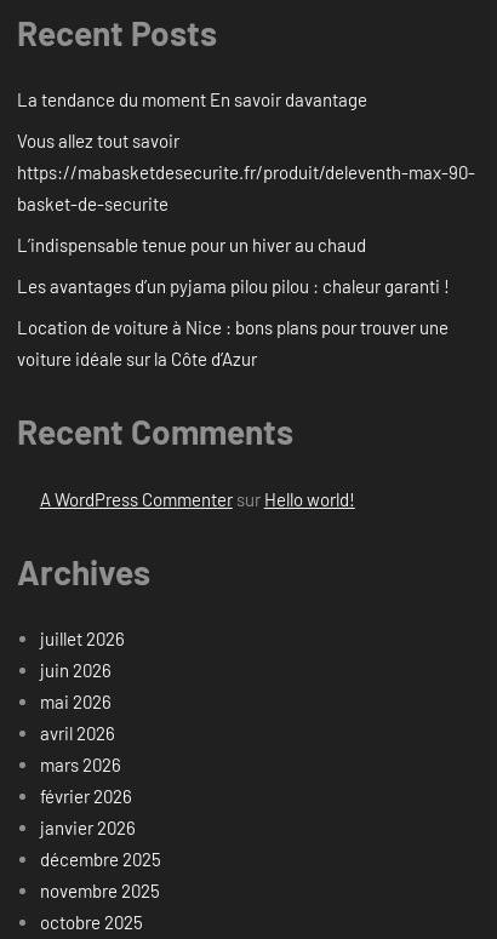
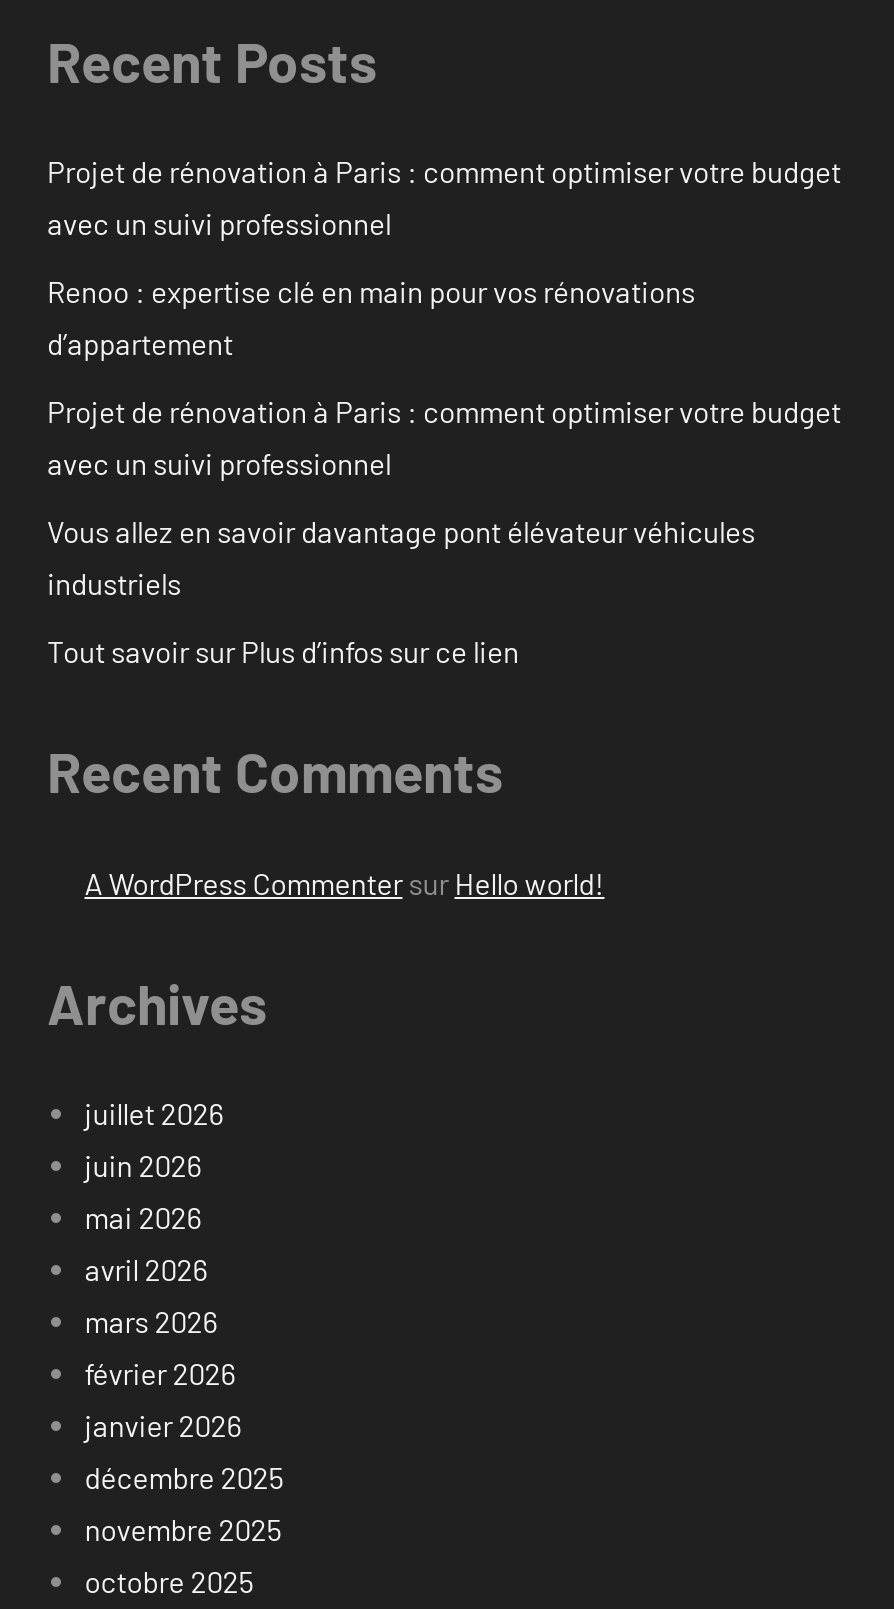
[17,89,367,111] La tendance du moment En savoir davantage -> [47,154,841,242] Projet de rénovation à Paris : comment optimiser votre budget | avec un suivi professionnel
[17,130,475,215] Vous allez tout savoir | https://mabasketdesecurite.fr/produit/deleventh-max-90- | basket-de-securite -> [47,274,695,362] Renoo : expertise clé en main pour vos rénovations | d’appartement
[17,234,366,256] L’indispensable tenue pour un hiver au chaud -> [47,394,841,482] Projet de rénovation à Paris : comment optimiser votre budget | avec un suivi professionnel
[17,275,450,297] Les avantages d’un pyjama pilou pilou : chaleur garanti ! -> [47,514,755,602] Vous allez en savoir davantage pont élévateur véhicules | industriels
[17,317,449,370] Location de voiture à Nice : bons plans pour trouver une | voiture idéale sur la Côte d’Azur -> [47,634,519,670] Tout savoir sur Plus d’infos sur ce lien

